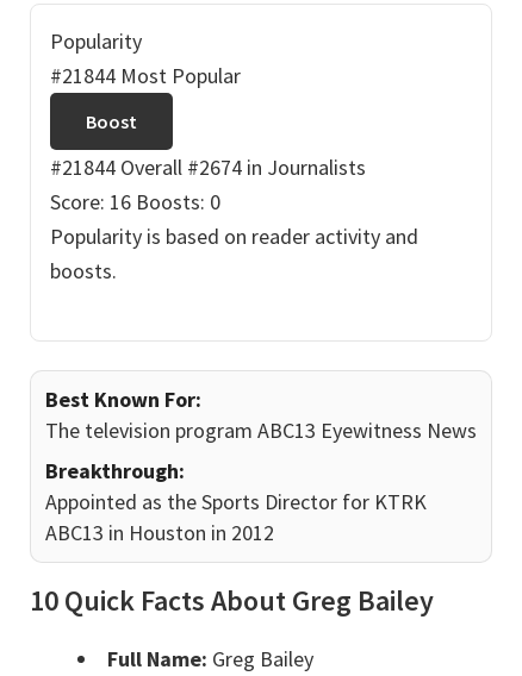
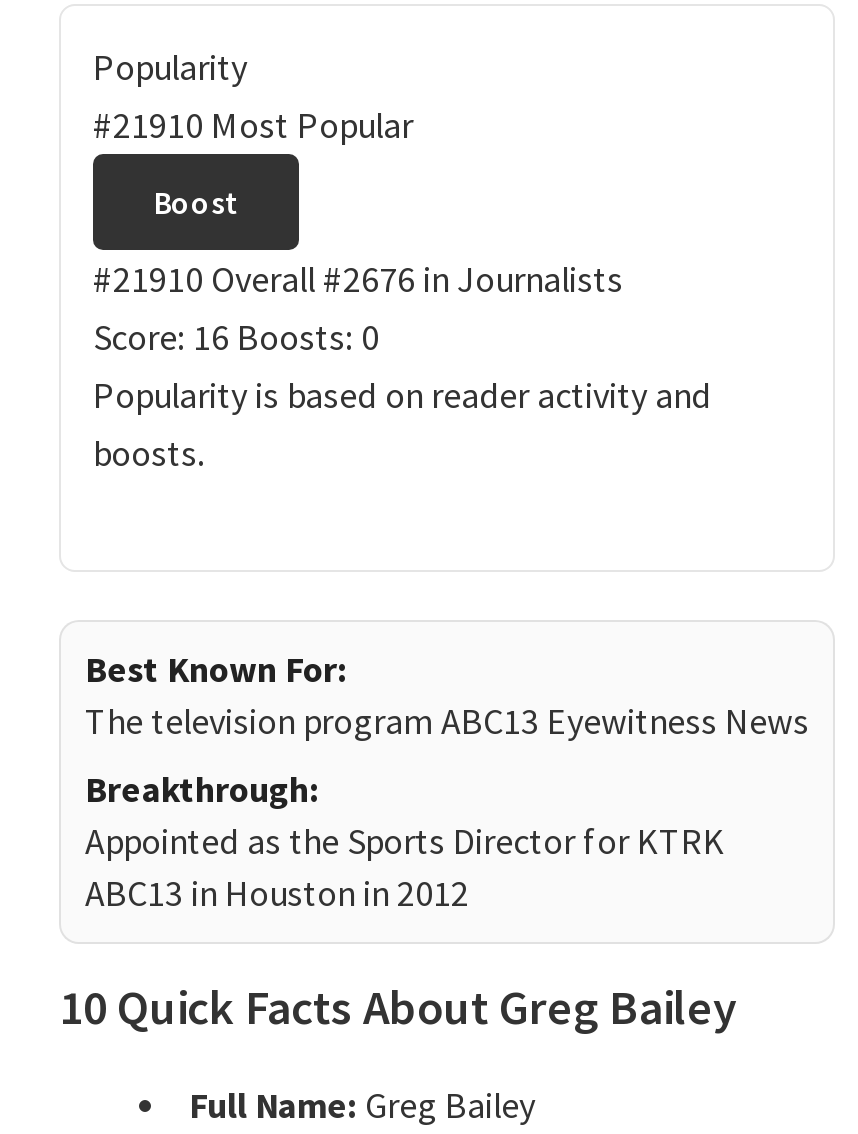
[50,62,241,89] #21844 Most Popular -> [93,102,413,148] #21910 Most Popular
[50,154,366,181] #21844 Overall #2674 in Journalists -> [93,256,623,302] #21910 Overall #2676 in Journalists

